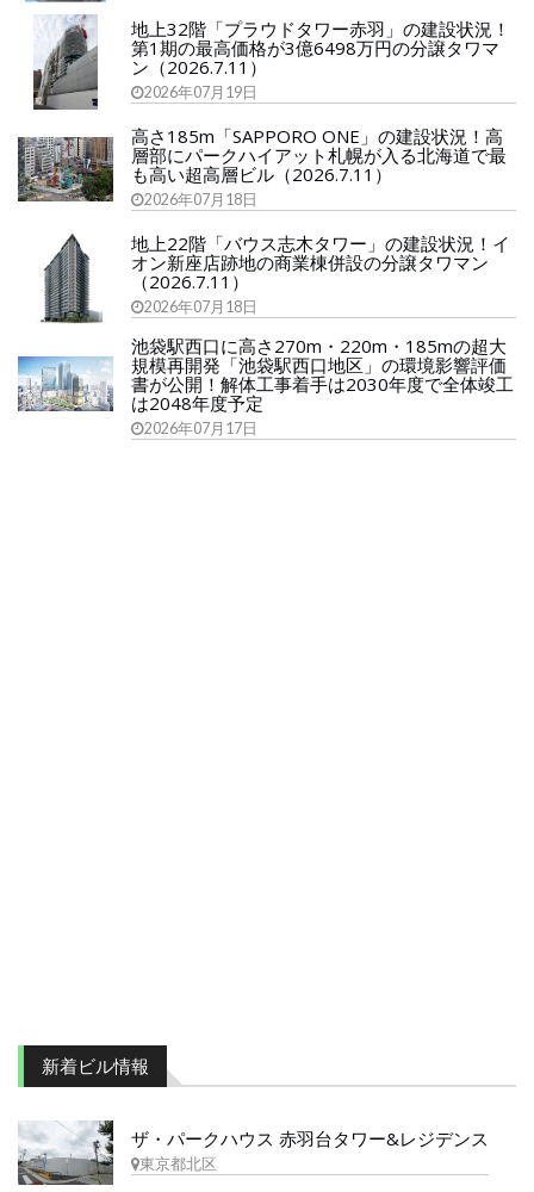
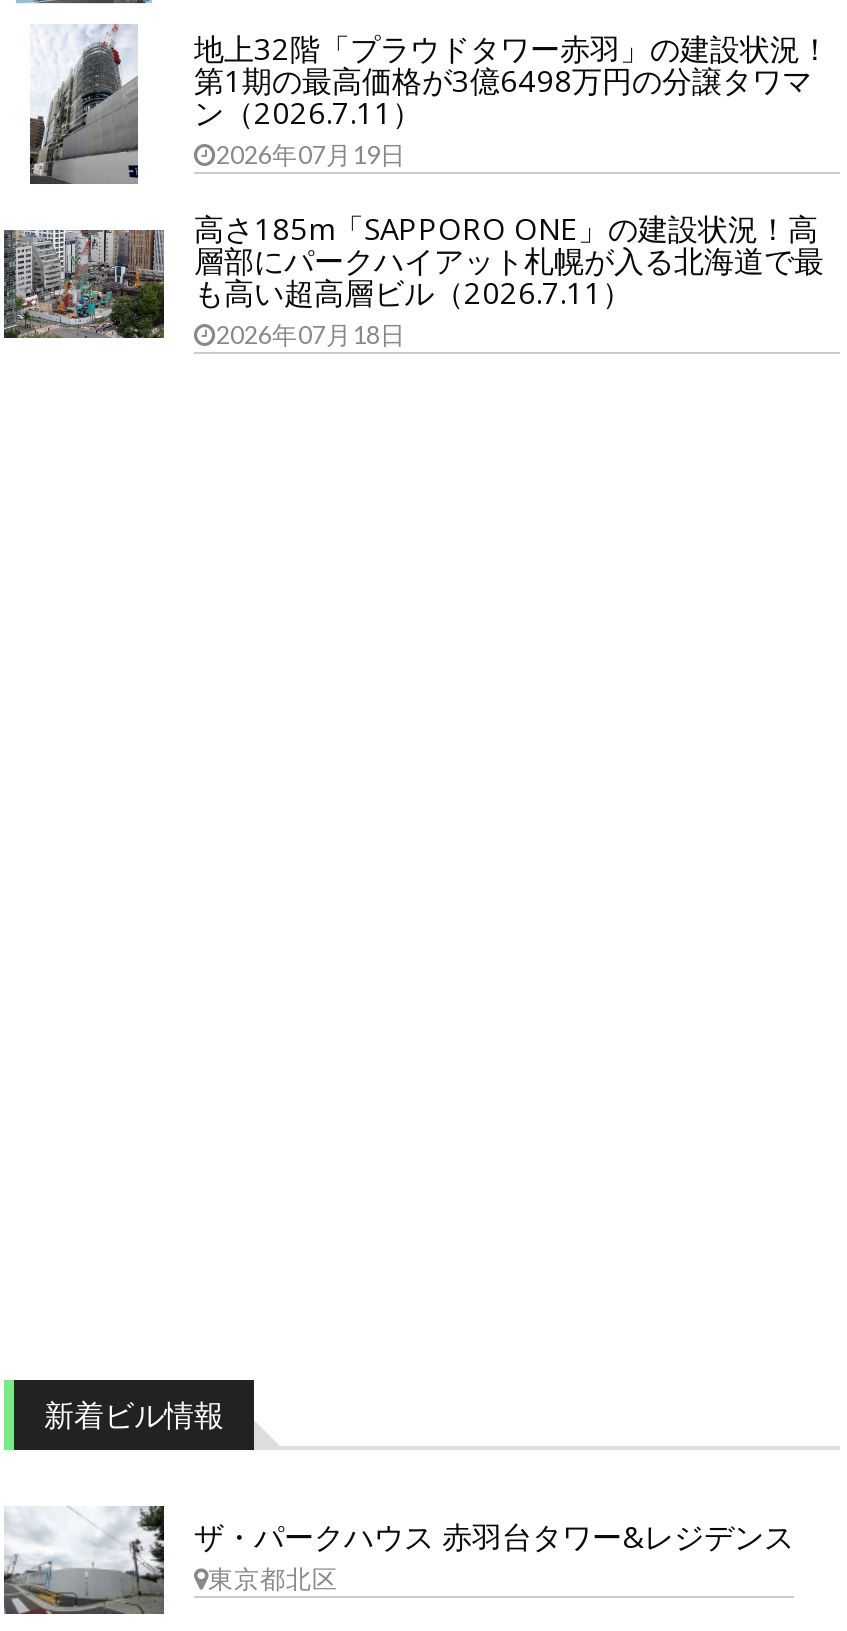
[39,231,514,437] [image] | 地上22階「バウス志木タワー」の建設状況！イ | オン新座店跡地の商業棟併設の分譲タワマン | （2026.7.11） | 2026年07月18日 | 池袋駅西口に高さ270m・220m・185mの超大 | 規模再開発「池袋駅西口地区」の環境影響評価 | 書が公開！解体工事着手は2030年度で全体竣工 | は2048年度予定 | 2026年07月17日 -> none
[17,355,114,412] [image] -> none

